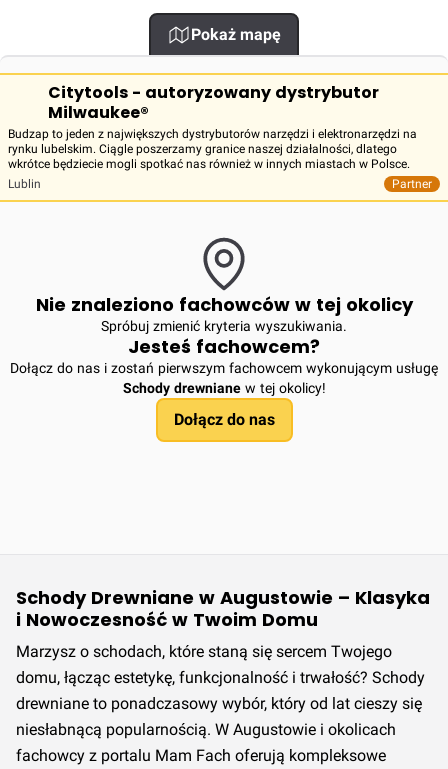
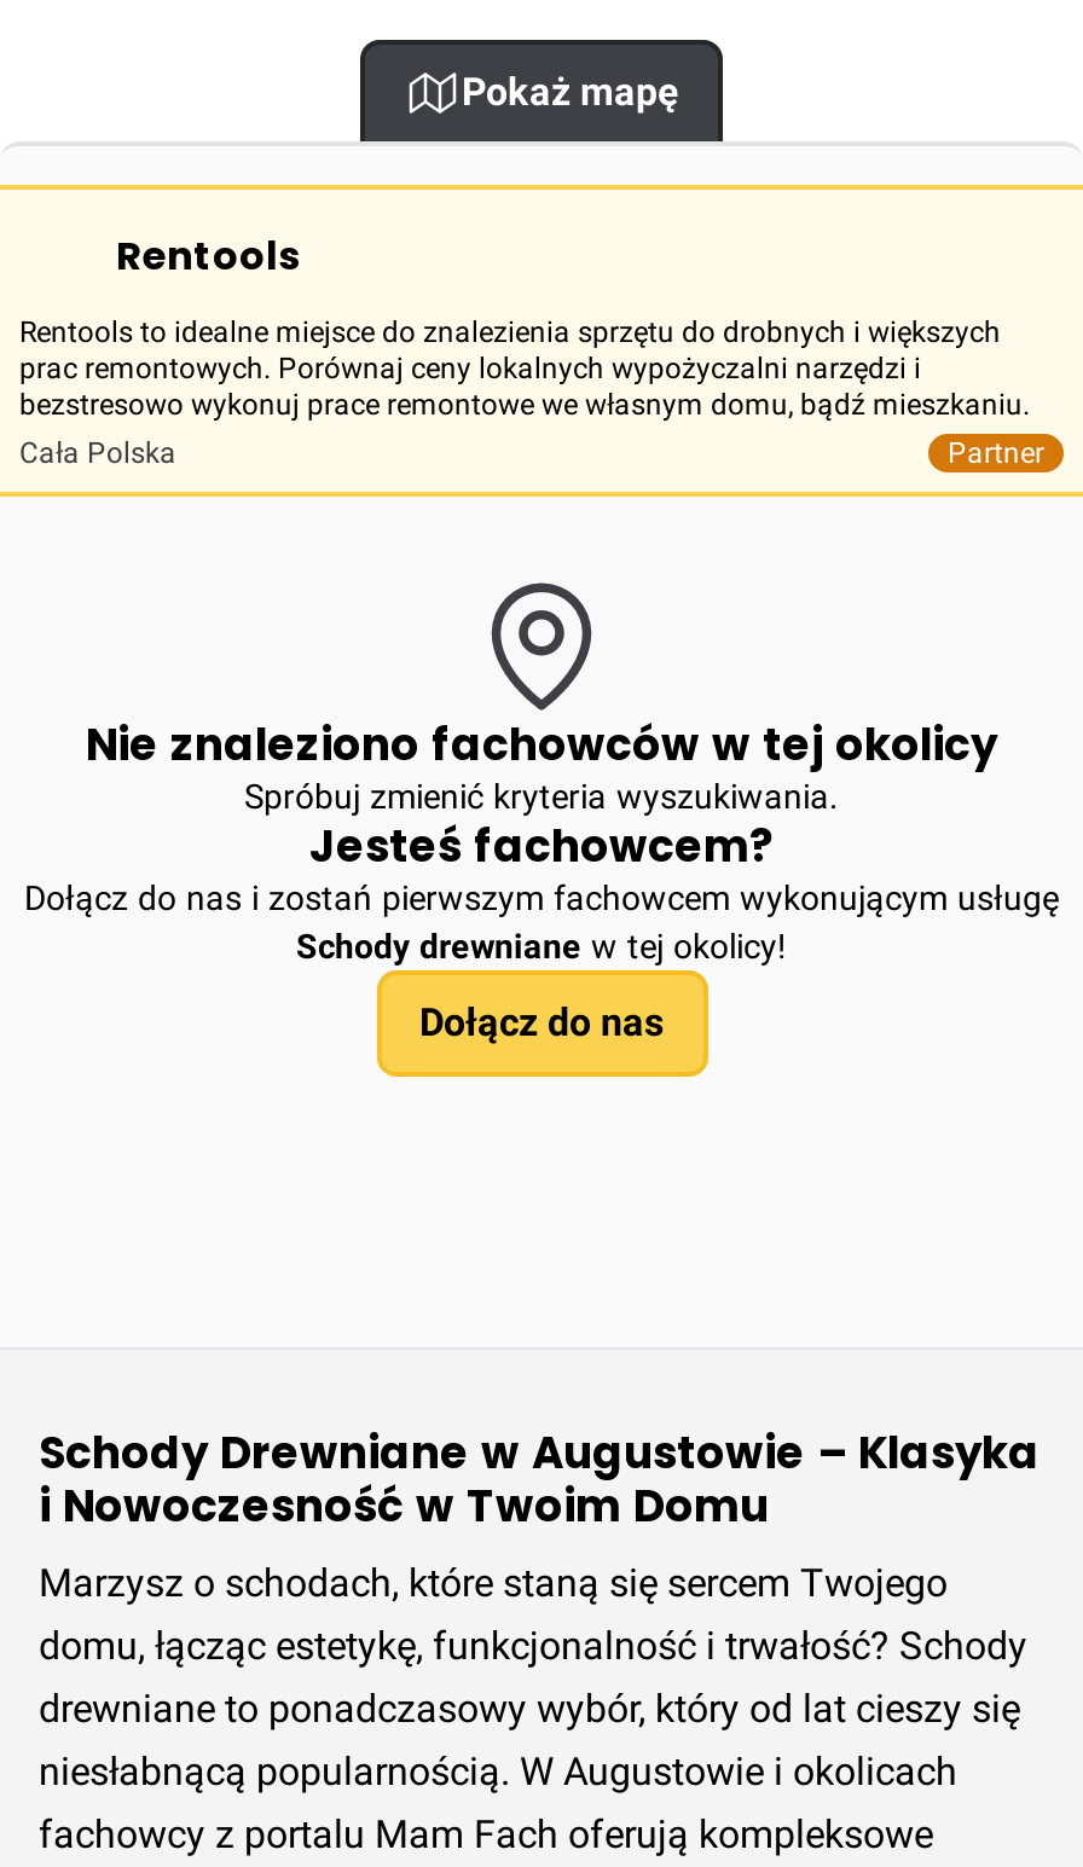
[8,81,417,191] Citytools - autoryzowany dystrybutor | Milwaukee® | Budzap to jeden z największych dystrybutorów narzędzi i elektronarzędzi na | rynku lubelskim. Ciągle poszerzamy granice naszej działalności, dlatego | wkrótce będziecie mogli spotkać nas również w innych miastach w Polsce. | Lublin -> [19,228,1030,470] Rentools | Rentools to idealne miejsce do znalezienia sprzętu do drobnych i większych | prac remontowych. Porównaj ceny lokalnych wypożyczalni narzędzi i | bezstresowo wykonuj prace remontowe we własnym domu, bądź mieszkaniu. | Cała Polska

